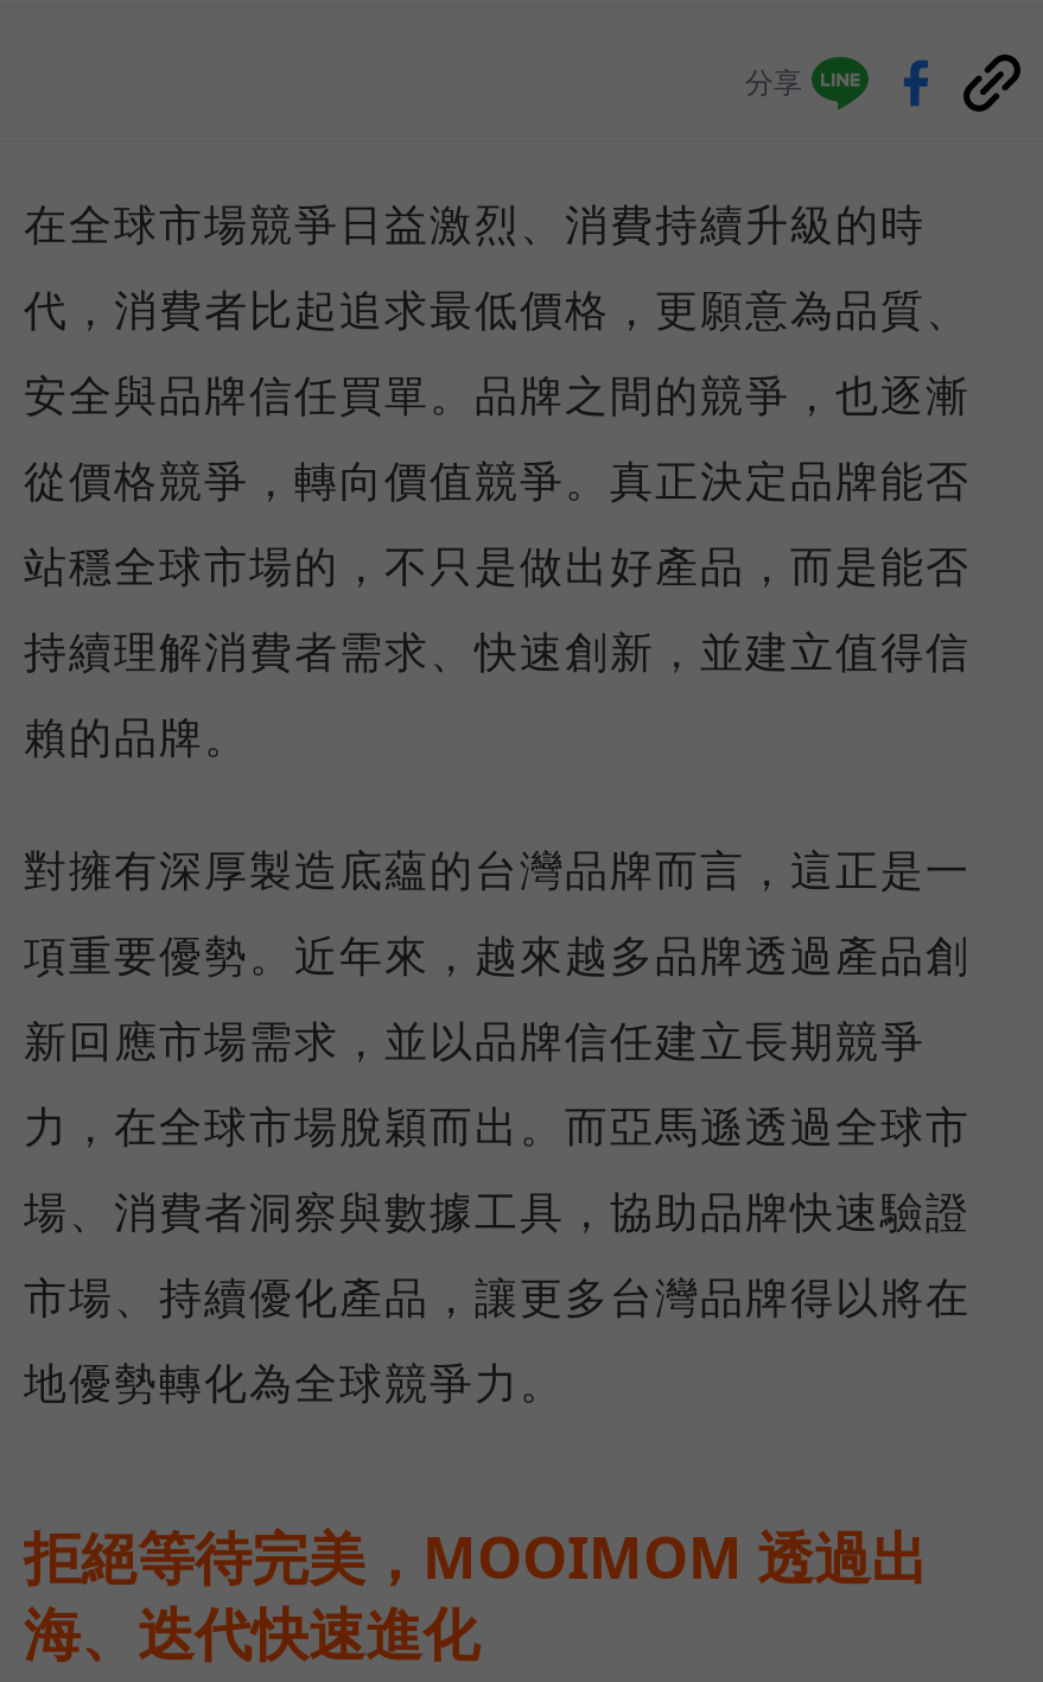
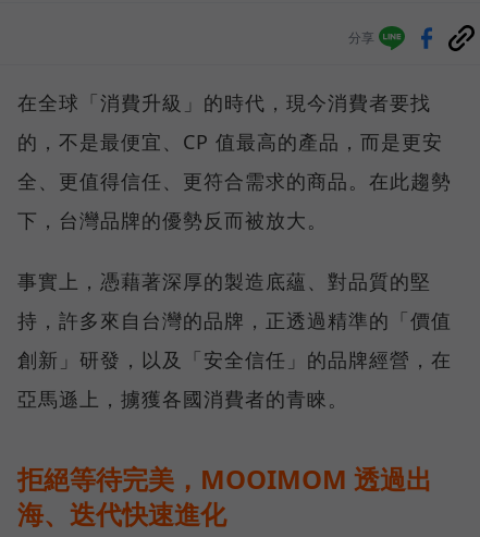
[24,195,971,1410] 在全球市場競爭日益激烈、消費持續升級的時 | 代，消費者比起追求最低價格，更願意為品質、 | 安全與品牌信任買單。品牌之間的競爭，也逐漸 | 從價格競爭，轉向價值競爭。真正決定品牌能否 | 站穩全球市場的，不只是做出好產品，而是能否 | 持續理解消費者需求、快速創新，並建立值得信 | 賴的品牌。 | 對擁有深厚製造底蘊的台灣品牌而言，這正是一 | 項重要優勢。近年來，越來越多品牌透過產品創 | 新回應市場需求，並以品牌信任建立長期競爭 | 力，在全球市場脫穎而出。而亞馬遜透過全球市 | 場、消費者洞察與數據工具，協助品牌快速驗證 | 市場、持續優化產品，讓更多台灣品牌得以將在 | 地優勢轉化為全球競爭力。 -> [17,89,452,412] 在全球「消費升級」的時代，現今消費者要找 | 的，不是最便宜、CP 值最高的產品，而是更安 | 全、更值得信任、更符合需求的商品。在此趨勢 | 下，台灣品牌的優勢反而被放大。 | 事實上，憑藉著深厚的製造底蘊、對品質的堅 | 持，許多來自台灣的品牌，正透過精準的「價值 | 創新」研發，以及「安全信任」的品牌經營，在 | 亞馬遜上，擄獲各國消費者的青睞。

